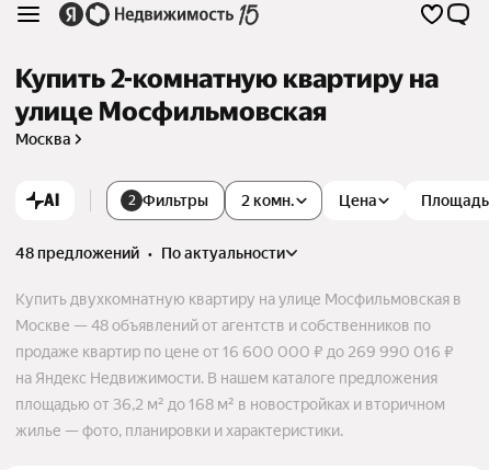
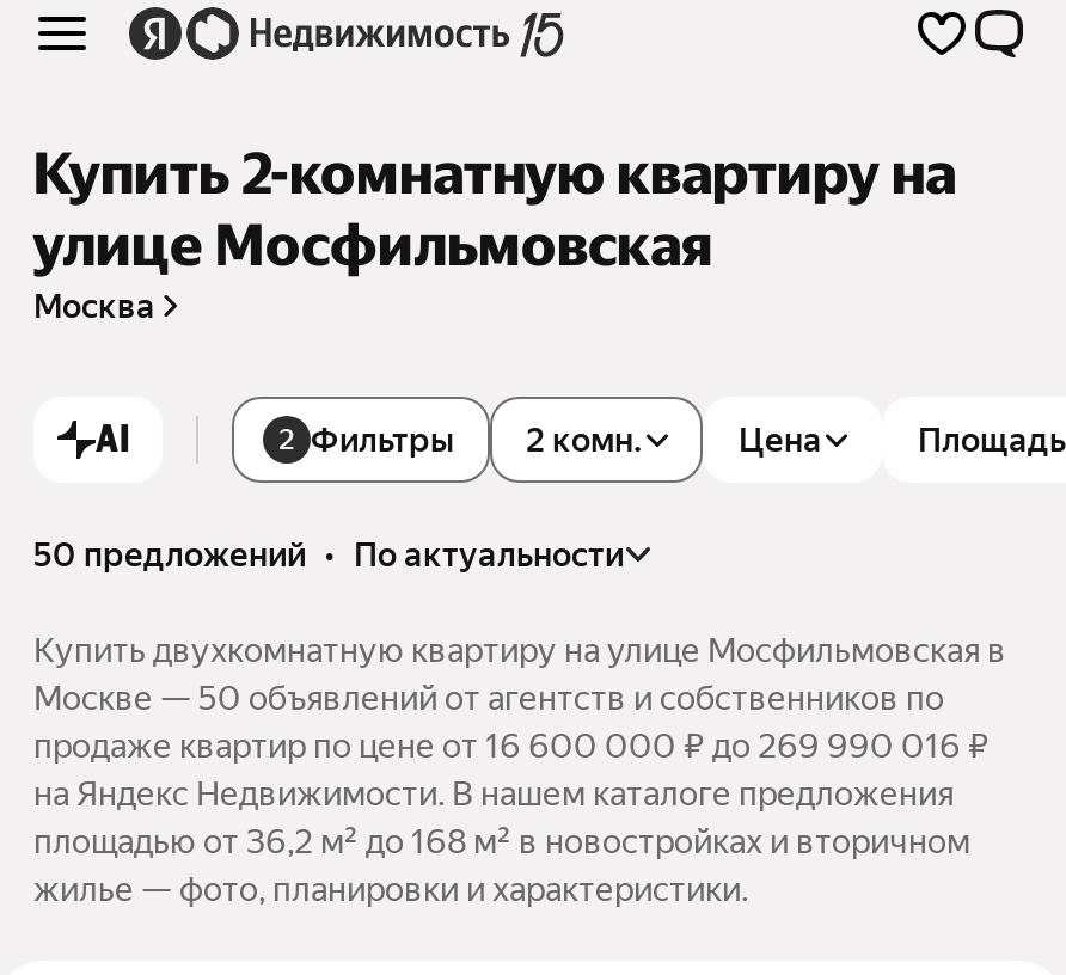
[15,244,285,262] 48 предложений • по актуальности -> [33,535,624,573] 50 предложений • по актуальности
[15,316,431,334] Москве — 48 объявлений от агентств и собственников по -> [33,678,944,716] Москве — 50 объявлений от агентств и собственников по

